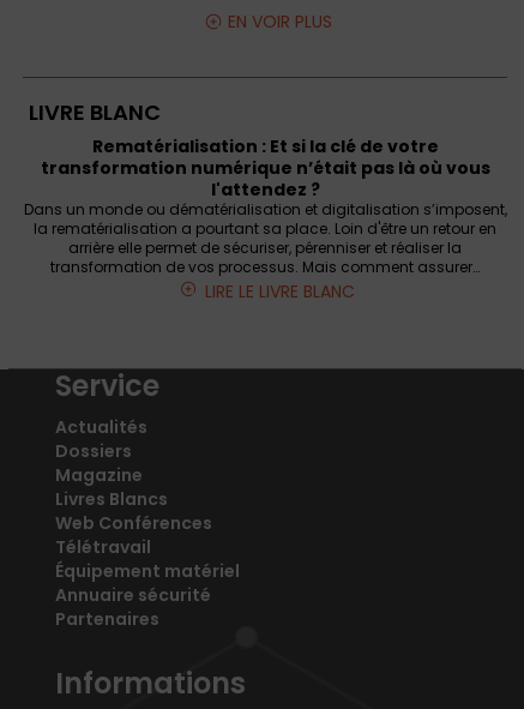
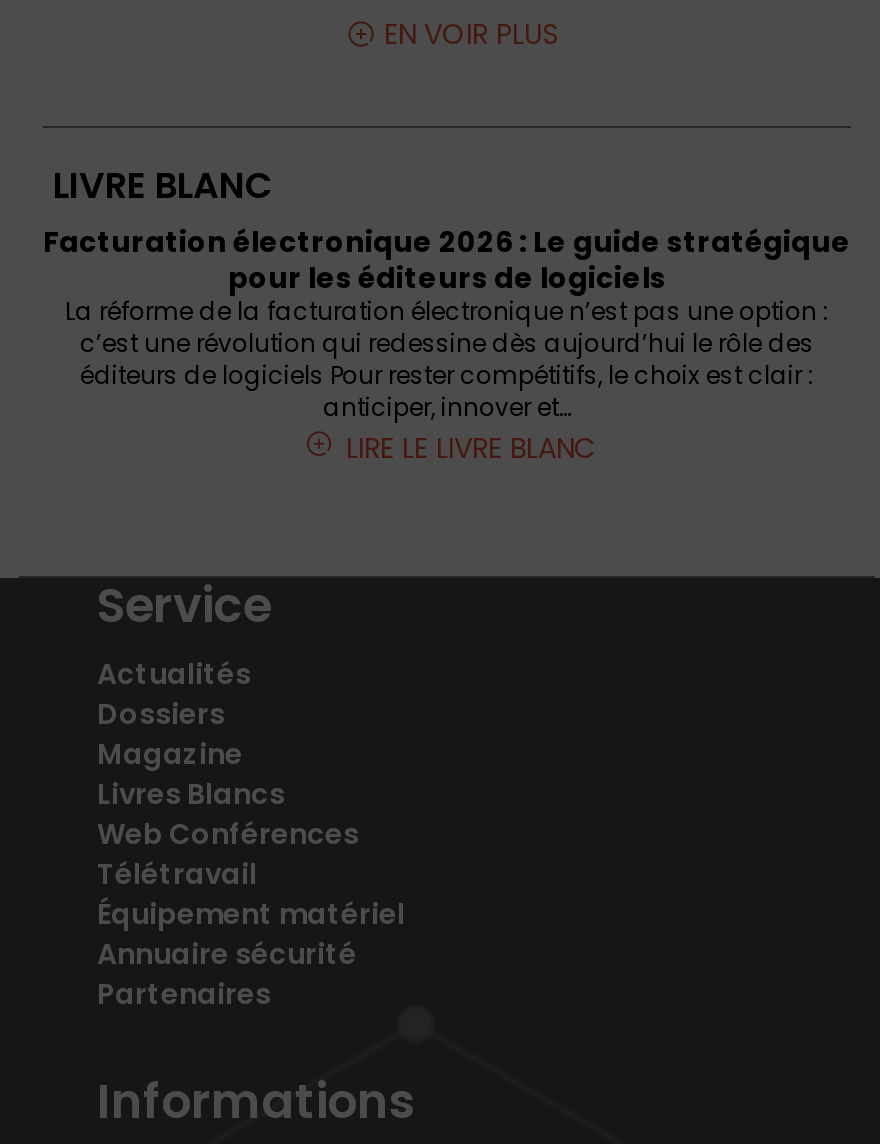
[23,134,507,277] Rematérialisation : Et si la clé de votre | transformation numérique n’était pas là où vous | l'attendez ? | Dans un monde ou dématérialisation et digitalisation s’imposent, | la rematérialisation a pourtant sa place. Loin d'être un retour en | arrière elle permet de sécuriser, pérenniser et réaliser la | transformation de vos processus. Mais comment assurer… -> [43,221,851,423] Facturation électronique 2026 : Le guide stratégique | pour les éditeurs de logiciels | La réforme de la facturation électronique n’est pas une option : | c’est une révolution qui redessine dès aujourd’hui le rôle des | éditeurs de logiciels Pour rester compétitifs, le choix est clair : | anticiper, innover et…

